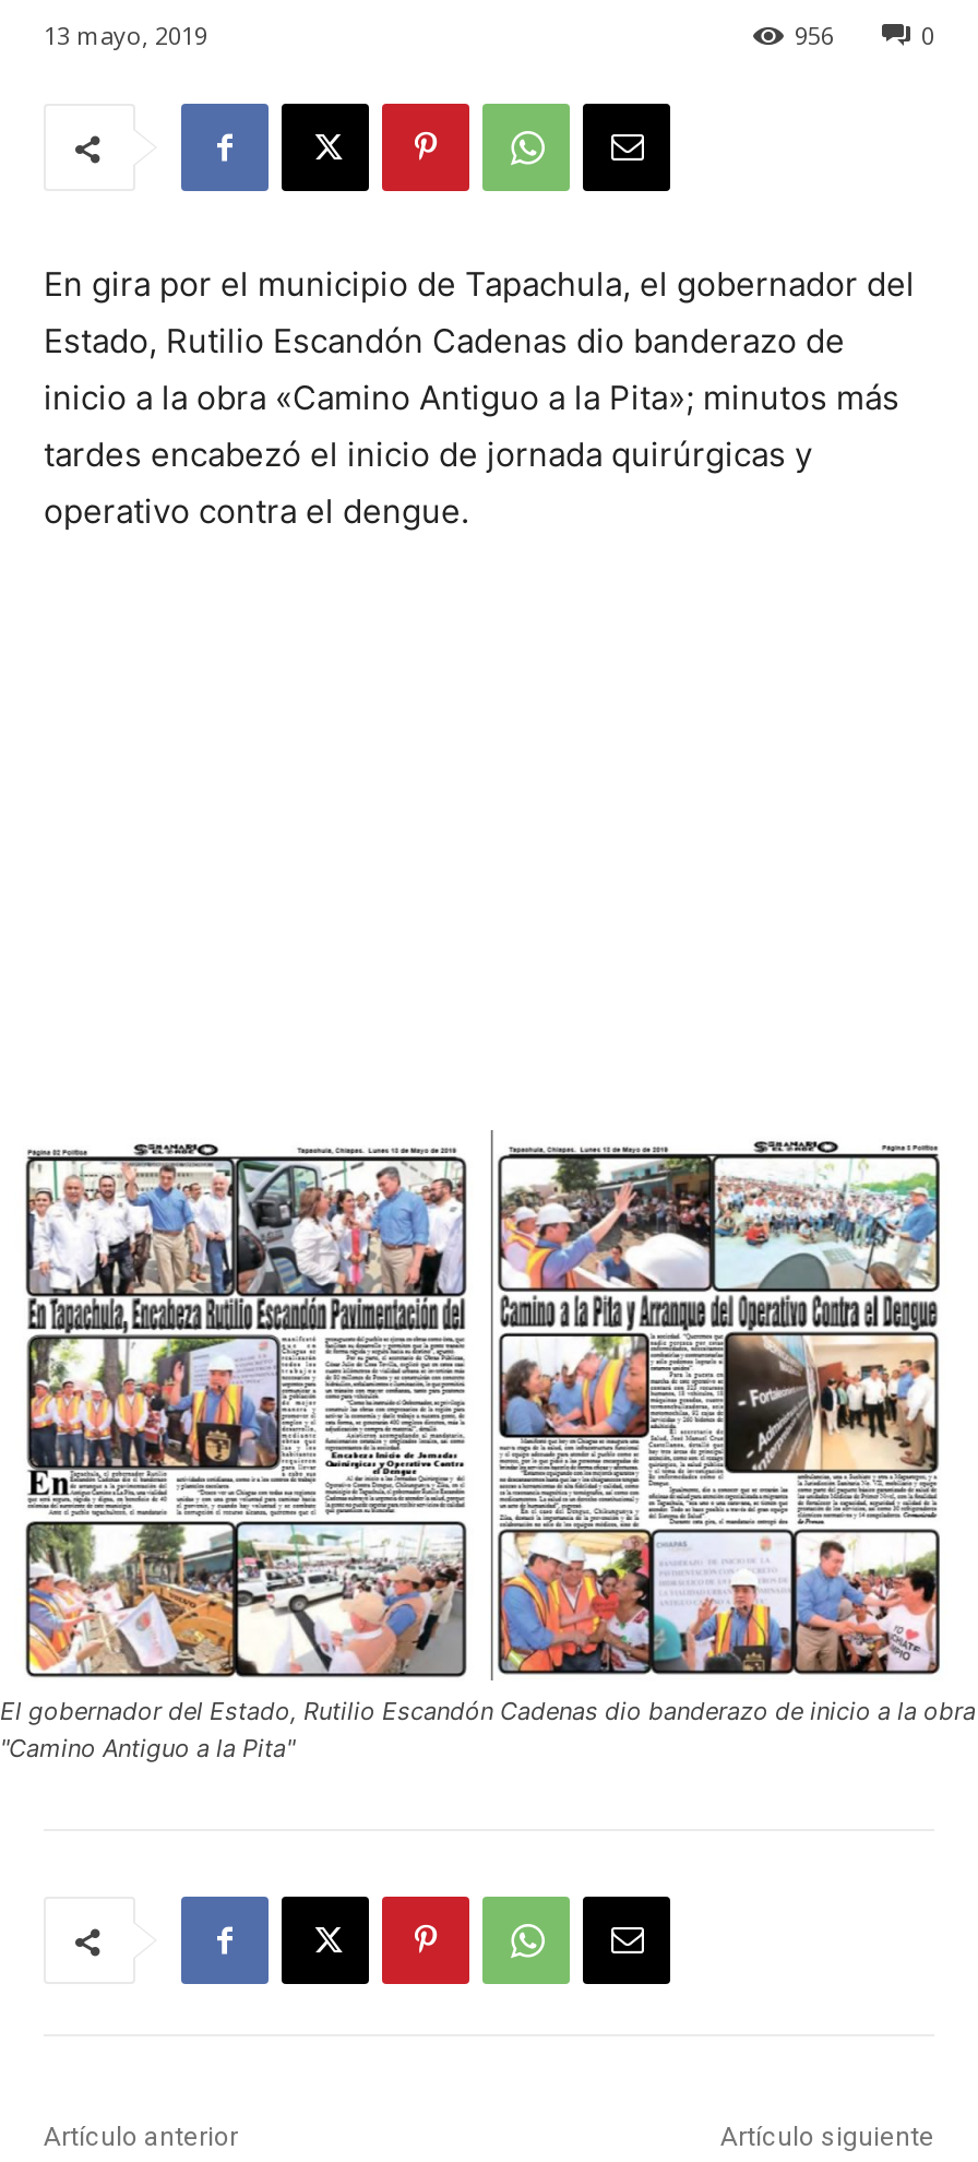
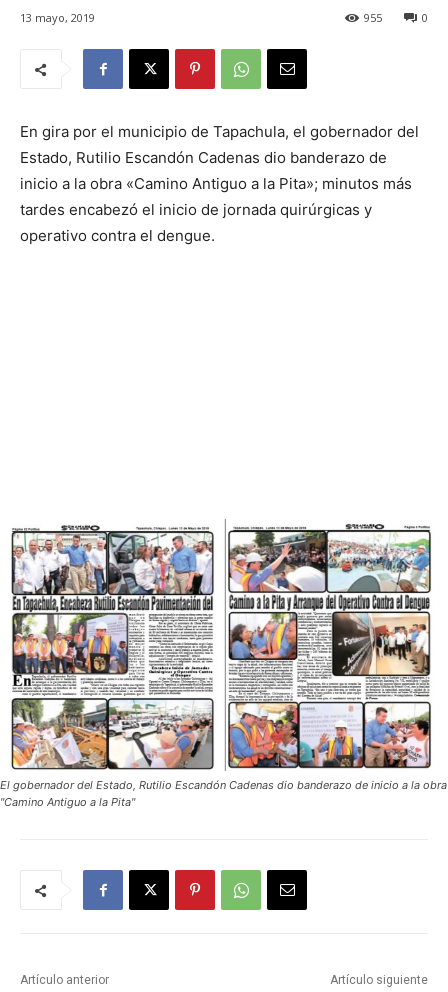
[795,19,834,52] 956 -> [364,10,382,25] 955

